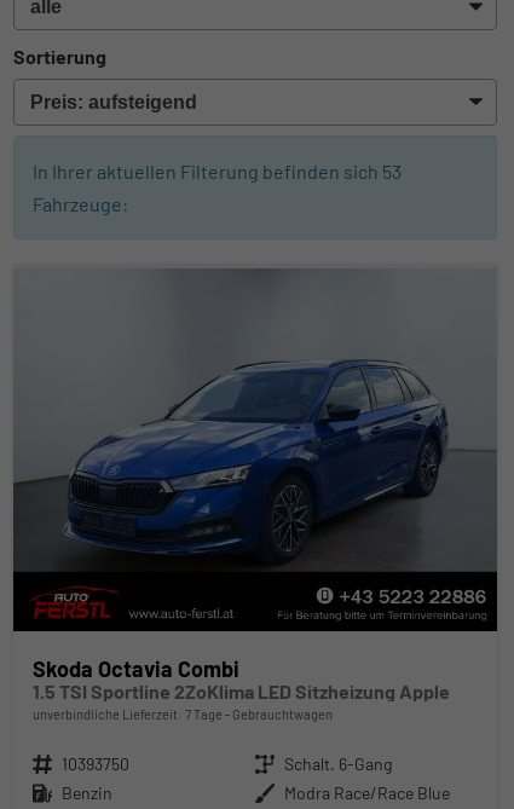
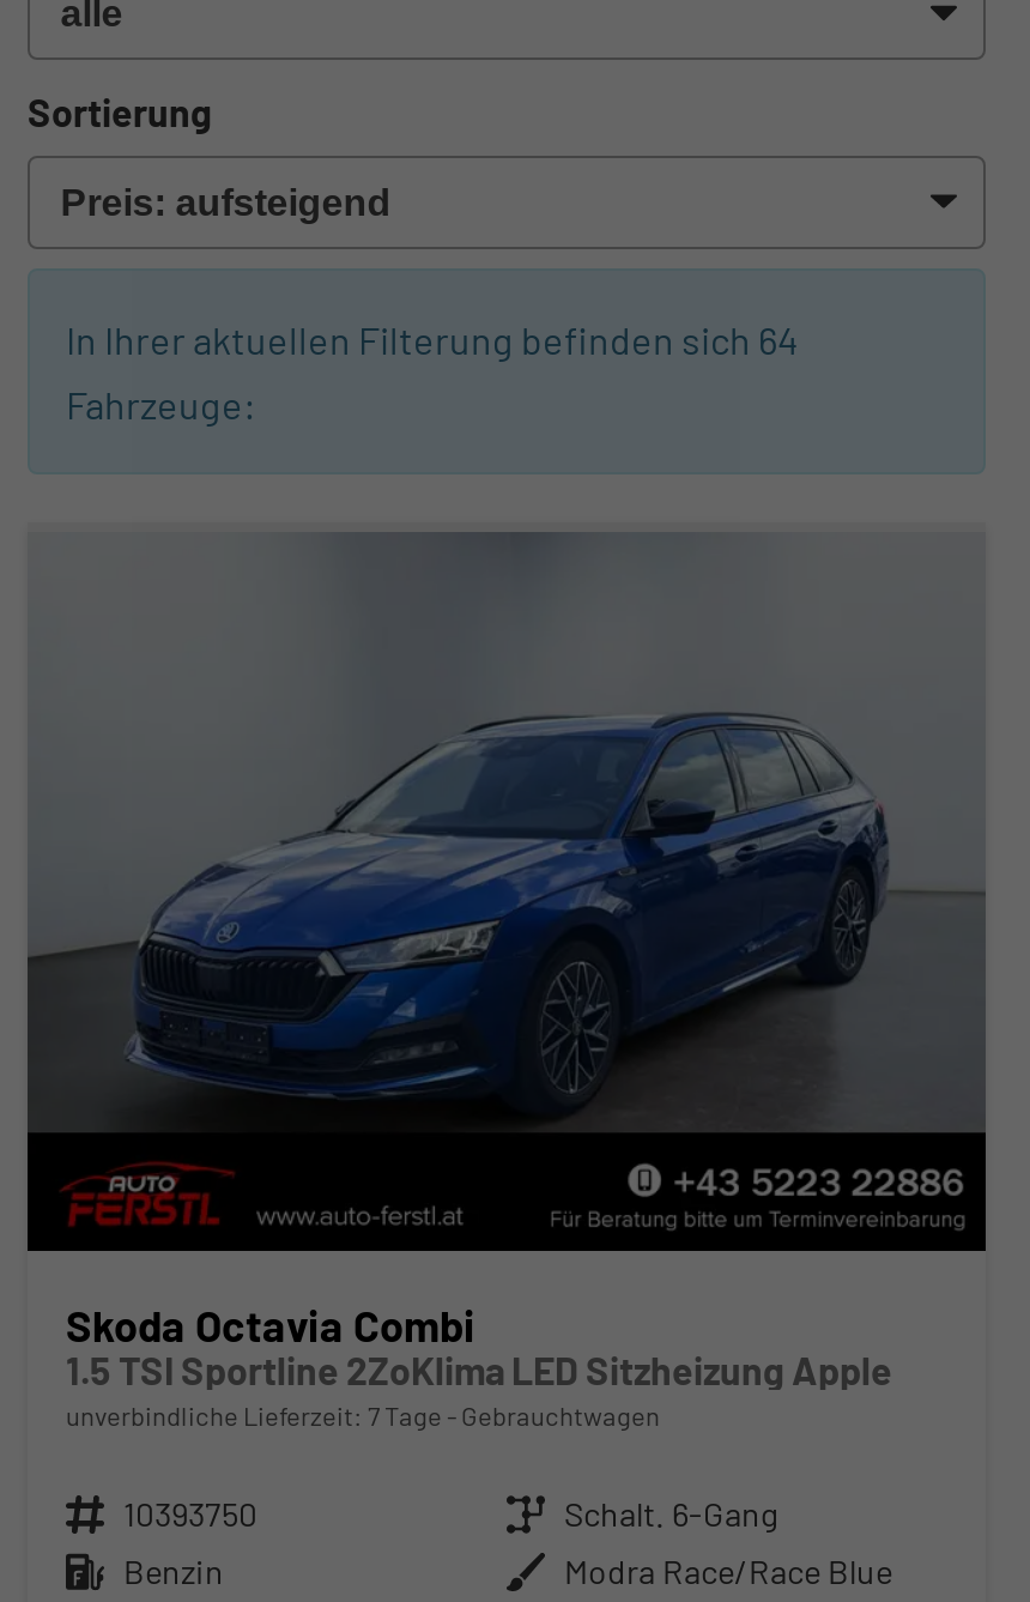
[33,160,402,183] In Ihrer aktuellen Filterung befinden sich 53 -> [66,317,799,362] In Ihrer aktuellen Filterung befinden sich 64

